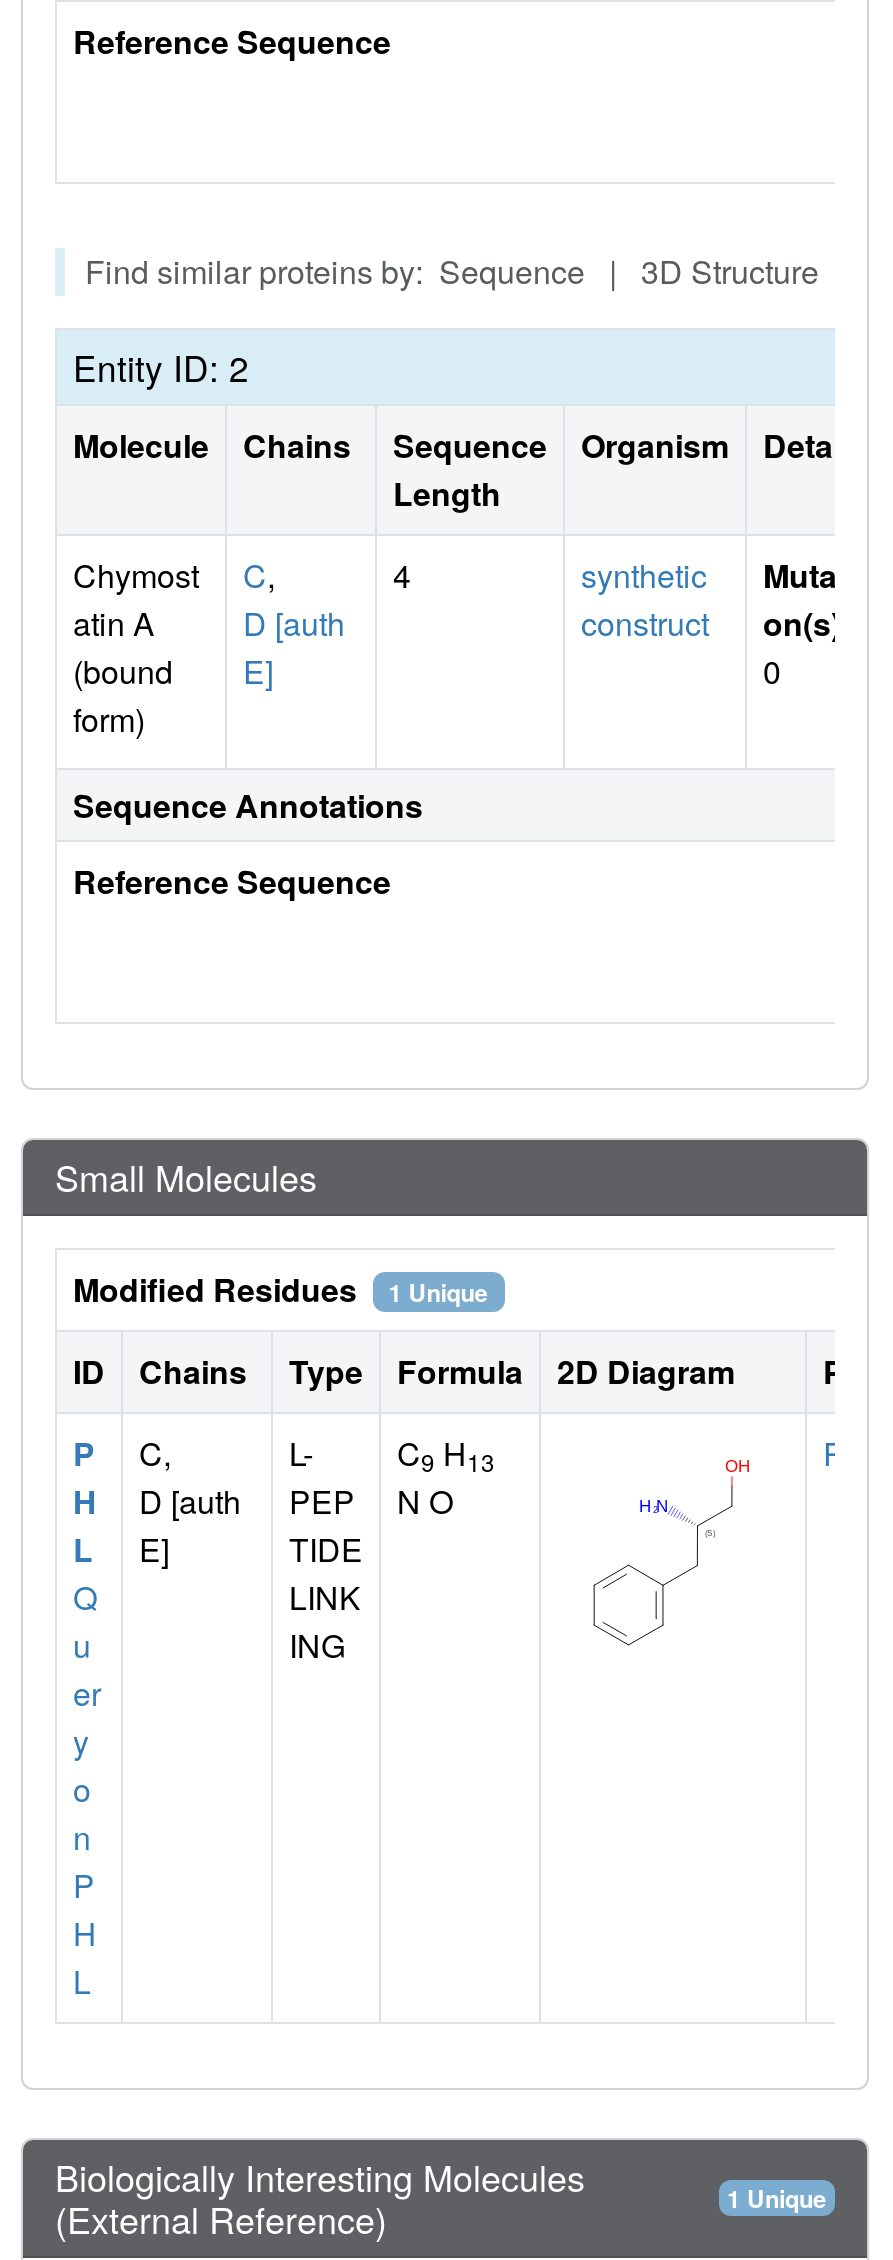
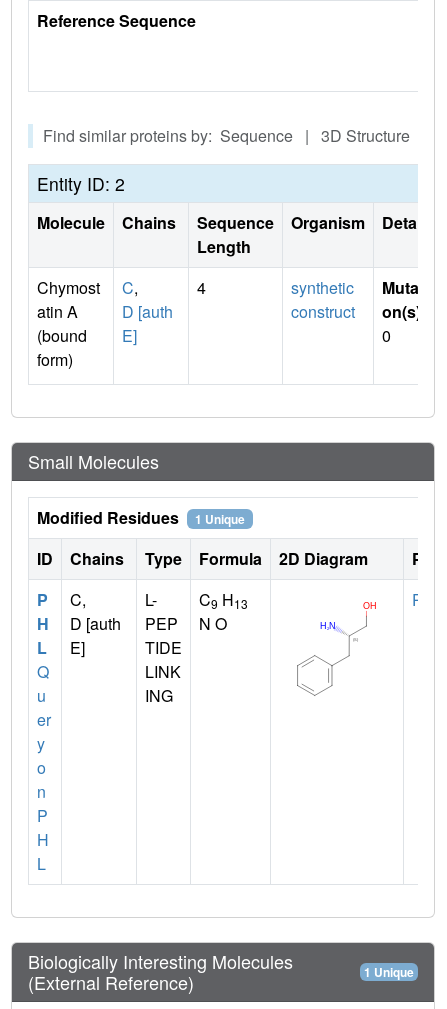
[73,782,423,904] Sequence Annotations | Reference Sequence -> none

